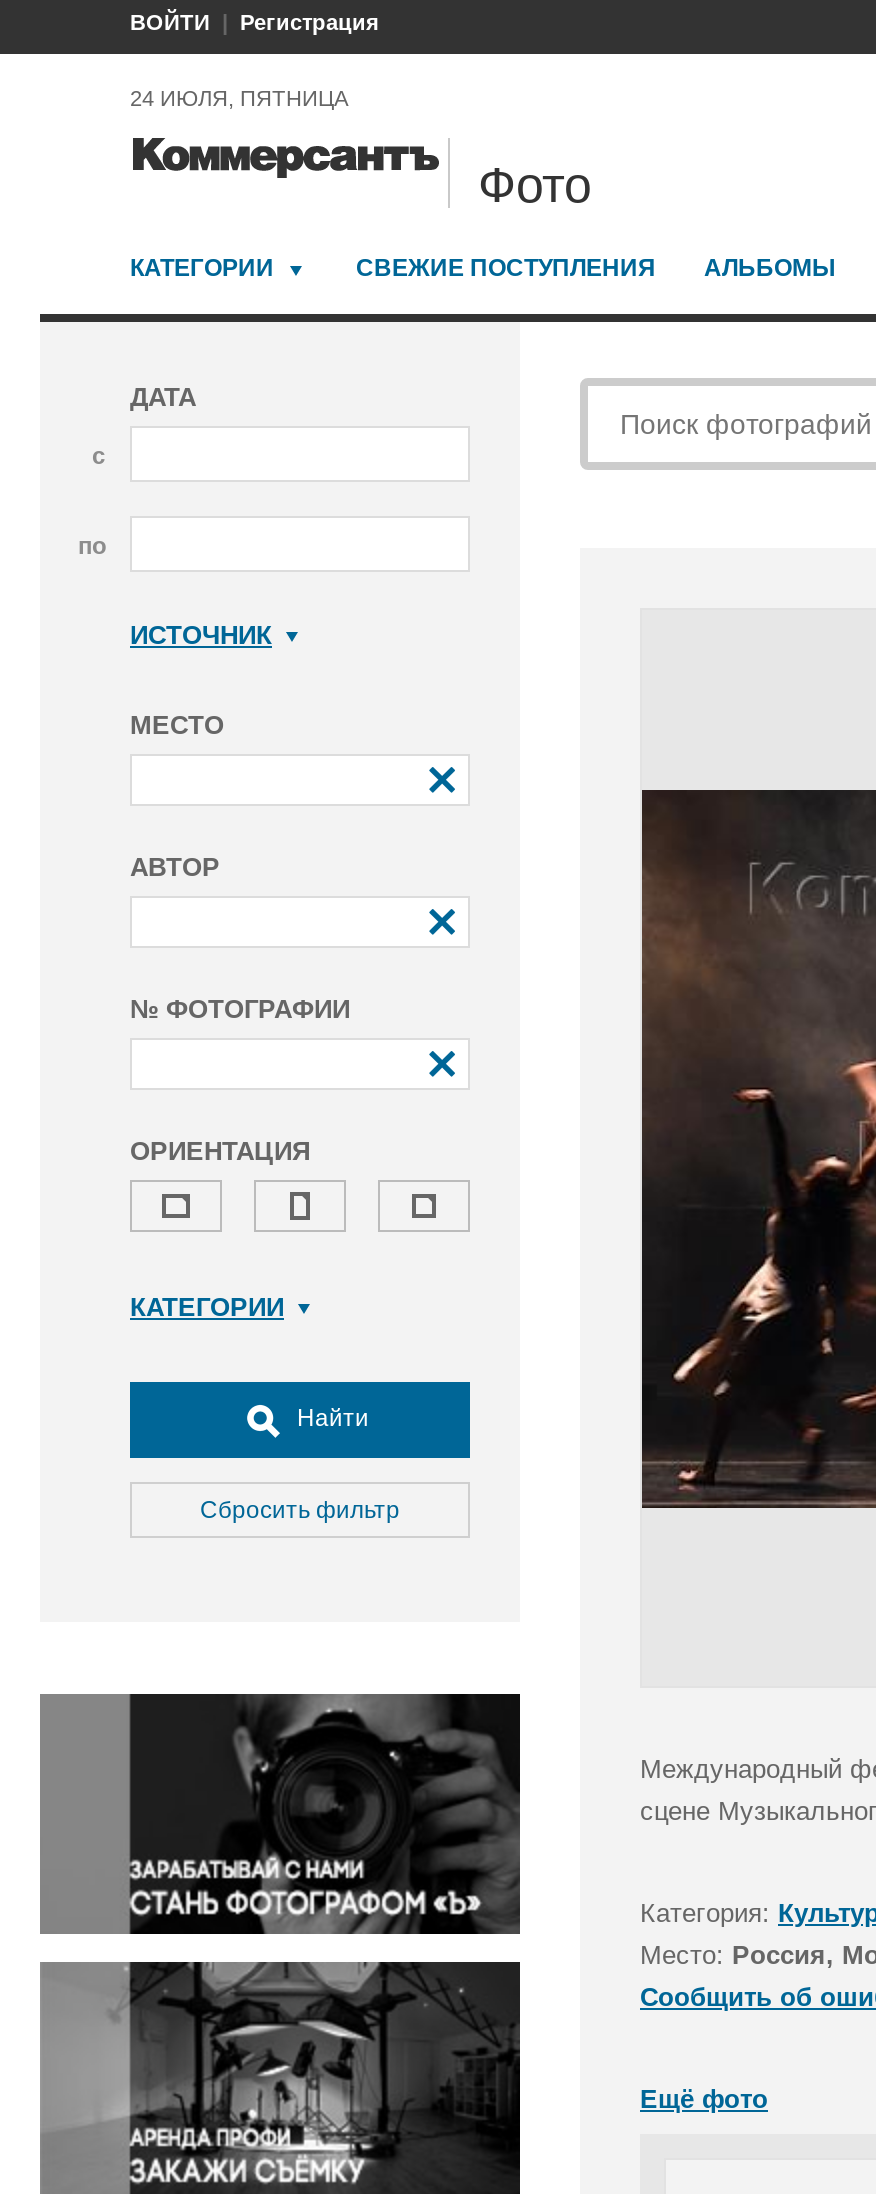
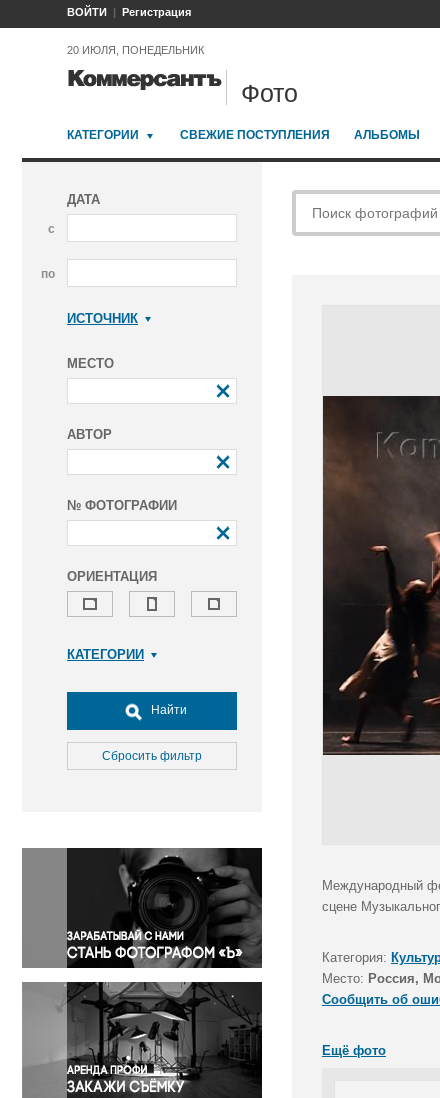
[130,86,348,110] 24 ИЮЛЯ, ПЯТНИЦА -> [67,44,204,56] 20 ИЮЛЯ, ПОНЕДЕЛЬНИК

